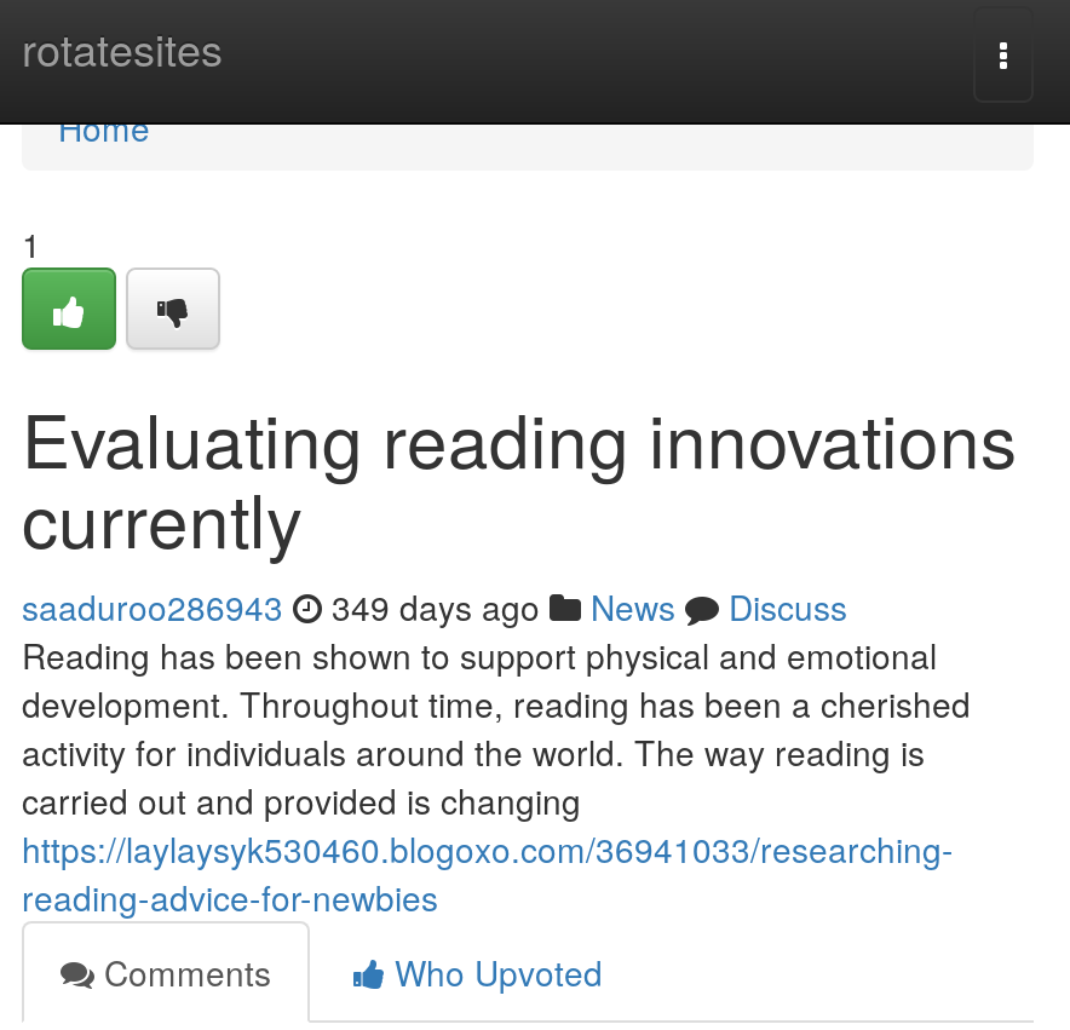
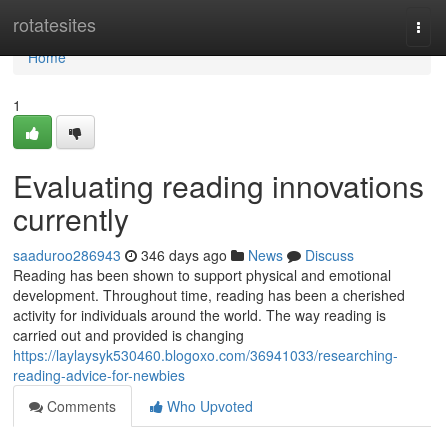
[22,582,847,631] saaduroo286943 349 days ago News Discuss -> [13,245,354,265] saaduroo286943 346 days ago News Discuss

